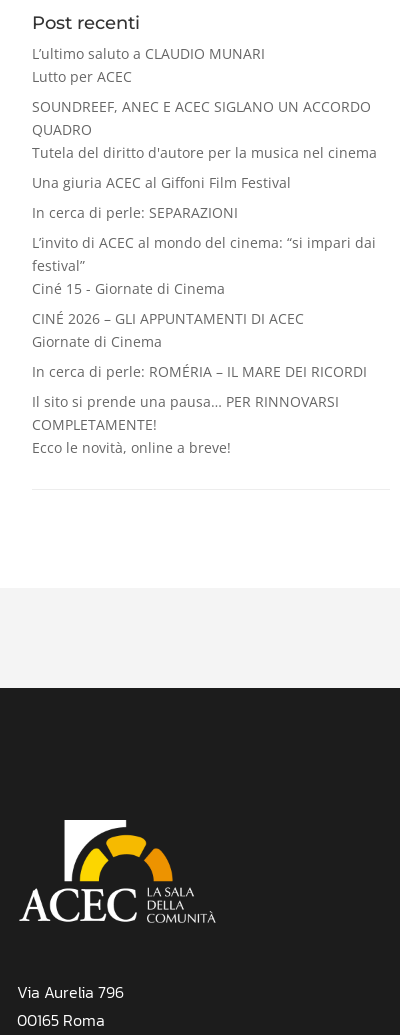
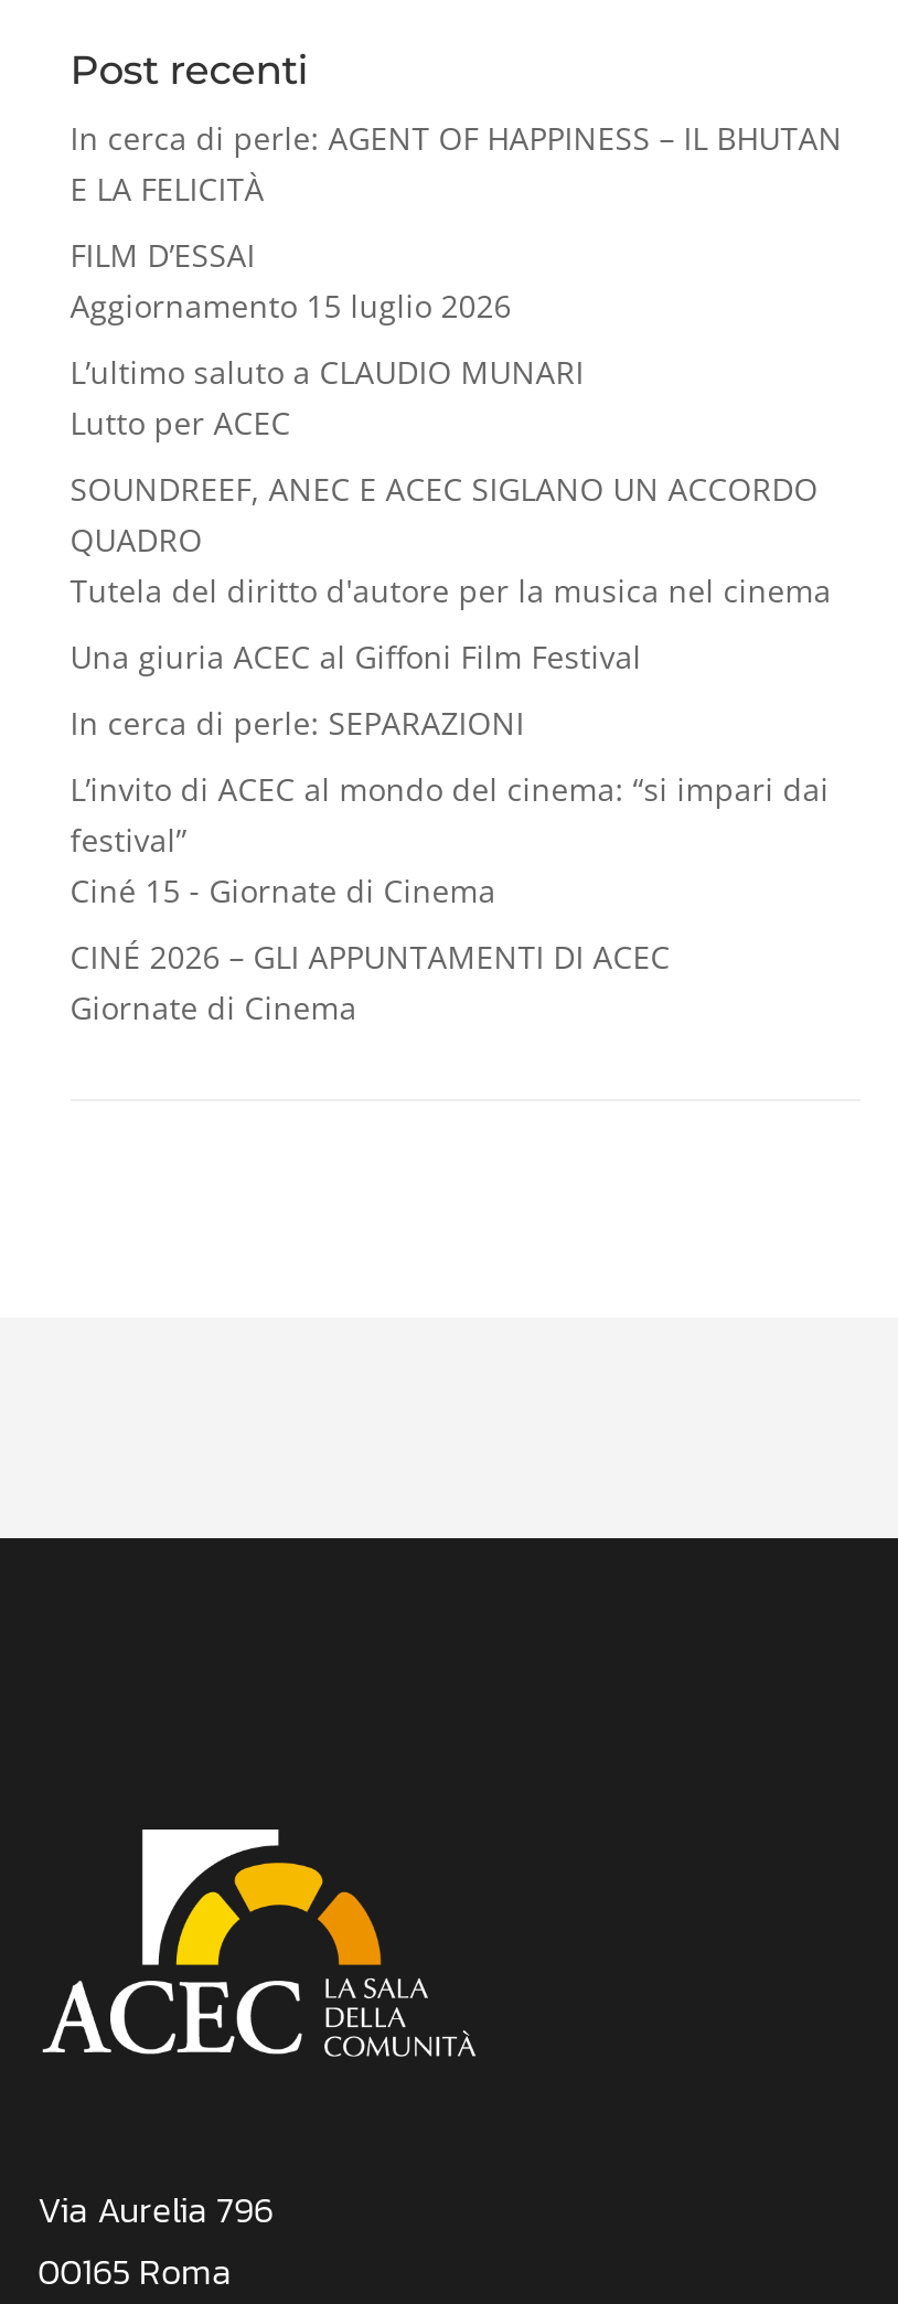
none -> [70,118,842,327] In cerca di perle: AGENT OF HAPPINESS – IL BHUTAN | E LA FELICITÀ | FILM D’ESSAI | Aggiornamento 15 luglio 2026
moved [32,44,377,351] -> [70,352,831,1029]: L’ultimo saluto a CLAUDIO MUNARI | Lutto per ACEC | SOUNDREEF, ANEC E ACEC SIGLANO UN ACCORDO | ... | CINÉ 2026 – GLI APPUNTAMENTI DI ACEC | Giornate di Cinema
[32,362,367,457] In cerca di perle: ROMÉRIA – IL MARE DEI RICORDI | Il sito si prende una pausa… PER RINNOVARSI | COMPLETAMENTE! | Ecco le novità, online a breve! -> none

